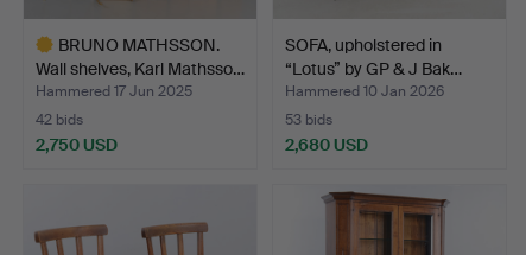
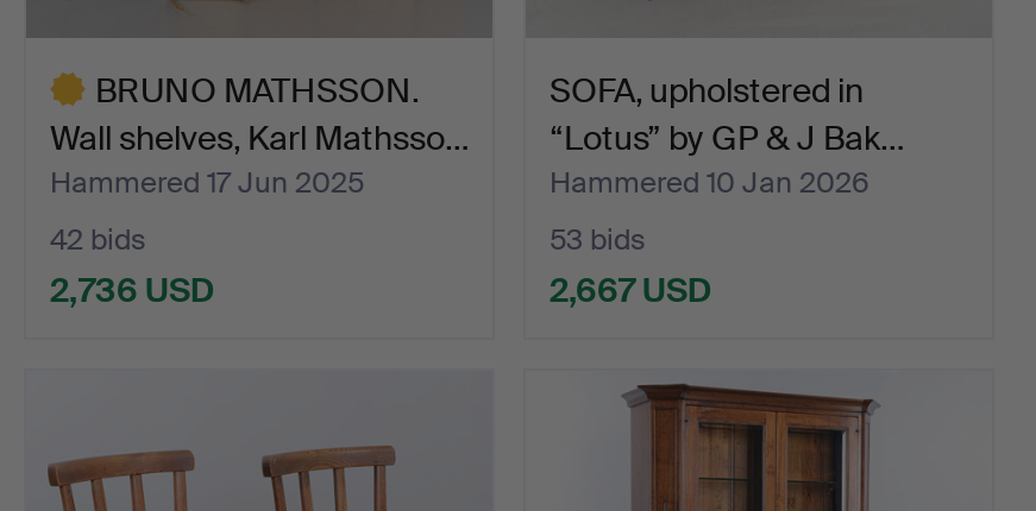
[36,134,118,155] 2,750 USD -> [50,268,214,311] 2,736 USD
[285,134,368,155] 2,680 USD -> [550,268,711,311] 2,667 USD

